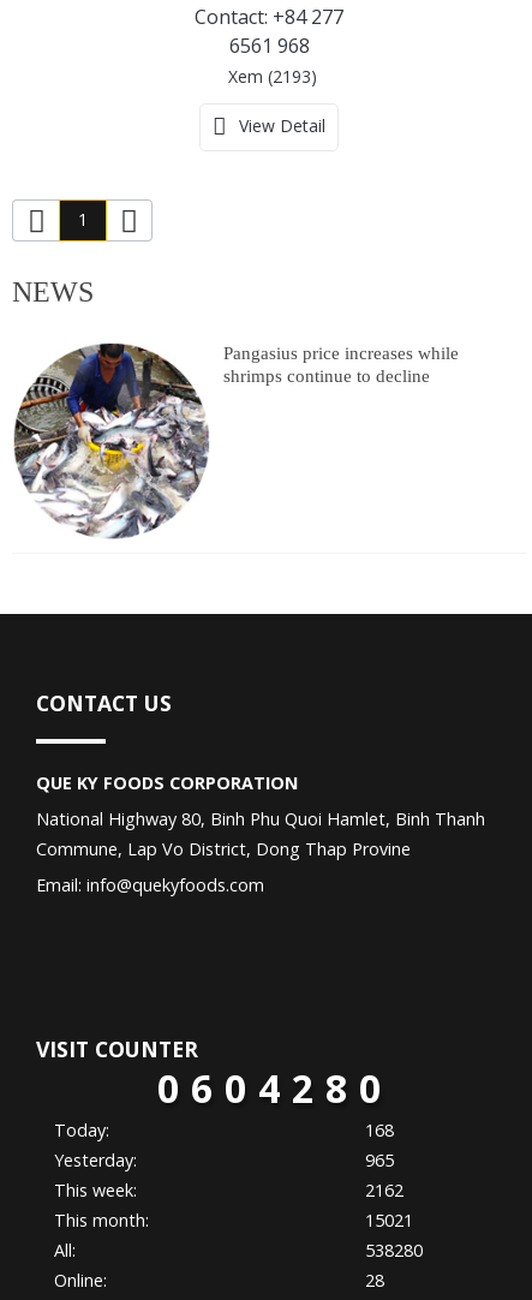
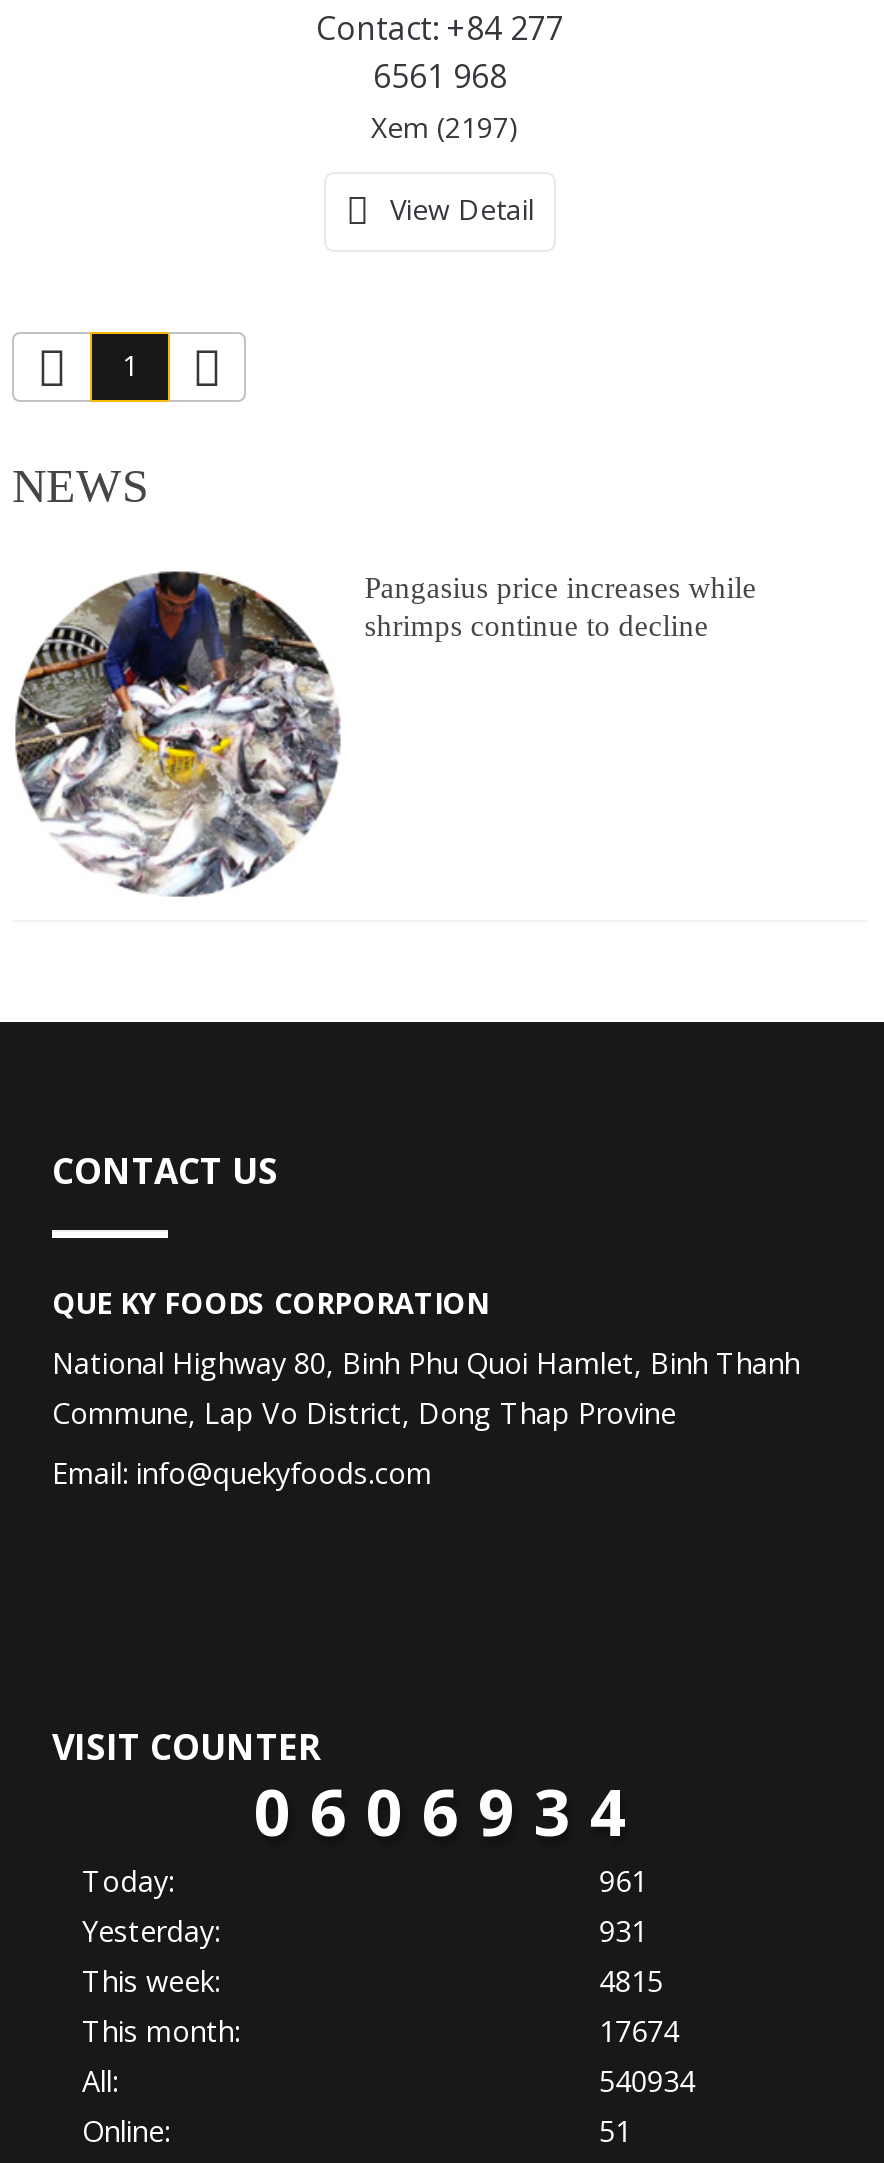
[228,64,316,87] Xem (2193) -> [371,107,519,145] Xem (2197)
[157,1062,381,1114] 0 6 0 4 2 8 0 -> [254,1768,626,1854] 0 6 0 6 9 3 4
[365,1118,394,1141] 168 -> [599,1862,647,1900] 961
[365,1148,394,1171] 965 -> [599,1912,647,1950] 931
[365,1178,403,1201] 2162 -> [599,1962,663,2000] 4815
[365,1208,413,1231] 15021 -> [599,2012,679,2050] 17674
[365,1238,422,1261] 538280 -> [599,2062,695,2100] 540934
[365,1269,384,1291] 28 -> [599,2112,631,2150] 51

